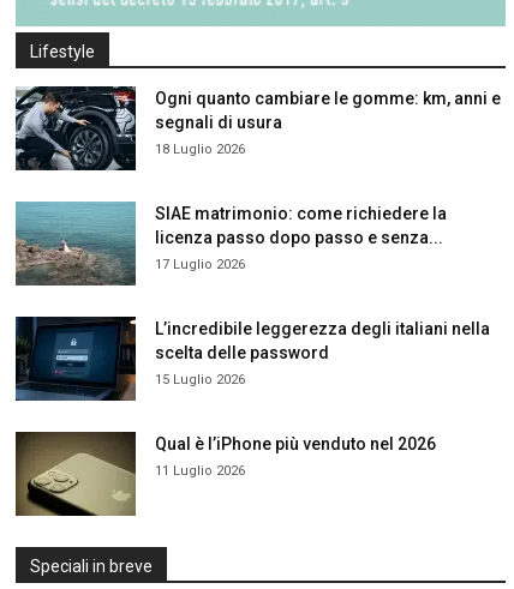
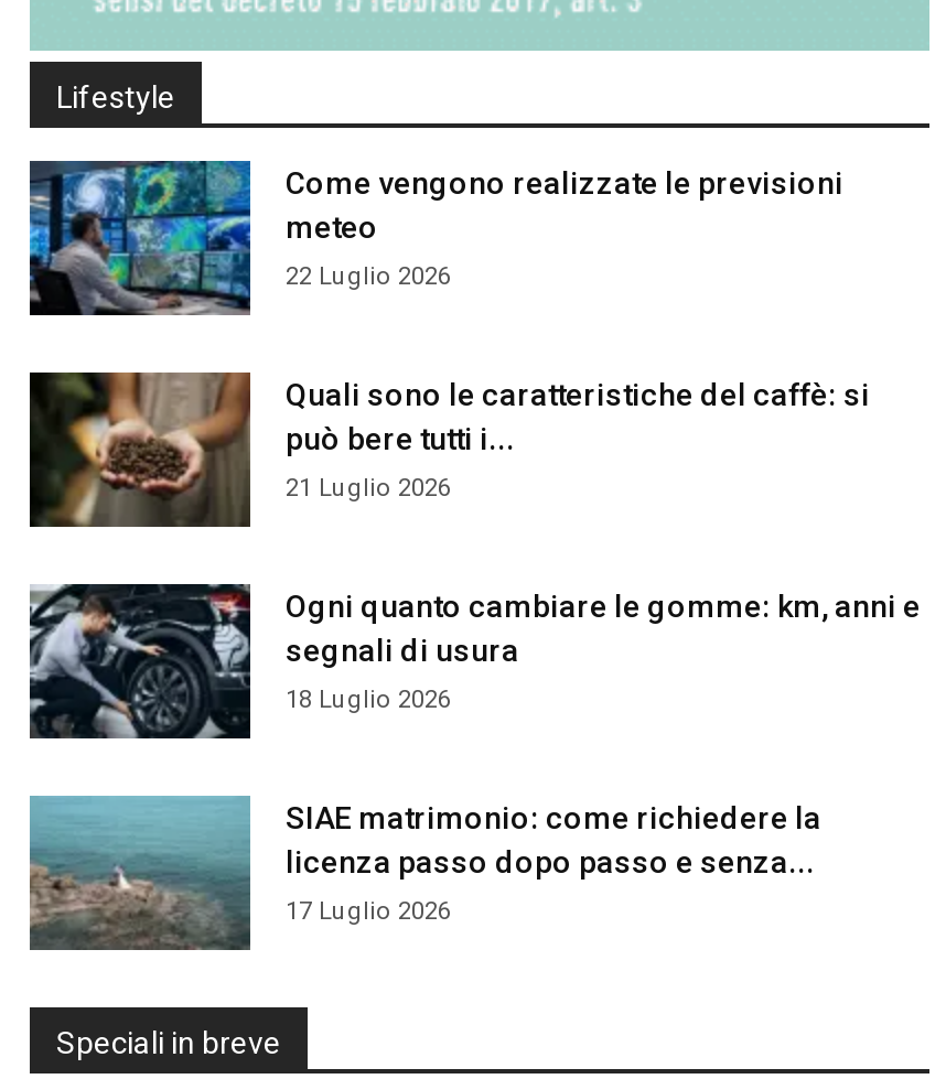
none -> [28,370,252,527] [image]
none -> [30,161,870,501] [image] | Come vengono realizzate le previsioni | meteo | 22 Luglio 2026 | Quali sono le caratteristiche del caffè: si | può bere tutti i... | 21 Luglio 2026
moved [13,85,501,273] -> [25,580,921,925]: [image] | Ogni quanto cambiare le gomme: km, anni e | segnali di usura | 18 Luglio 2026 | SIAE matrimonio: come richiedere la | licenza passo dopo passo e senza... | 17 Luglio 2026
[16,317,490,479] [image] | L’incredibile leggerezza degli italiani nella | scelta delle password | 15 Luglio 2026 | Qual è l’iPhone più venduto nel 2026 | 11 Luglio 2026 -> none
[14,431,137,516] [image] -> none

